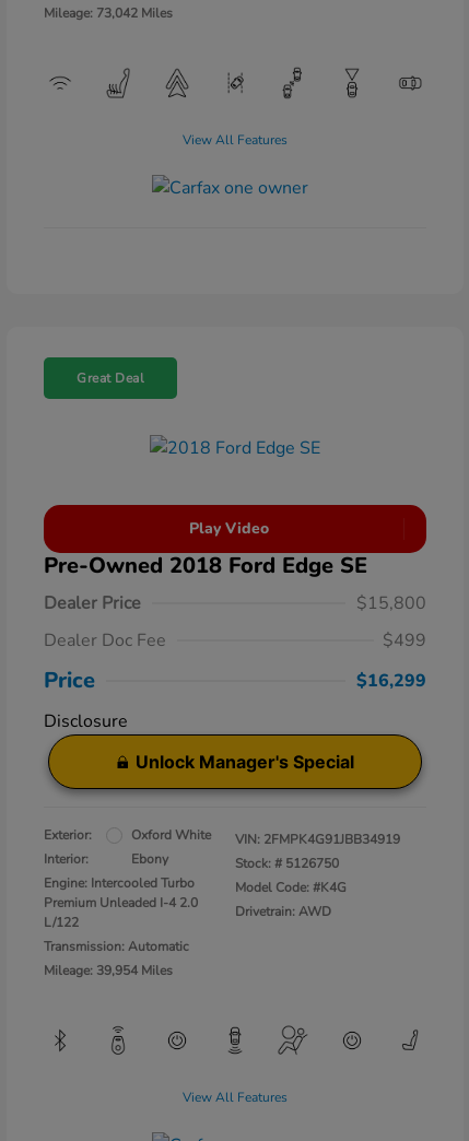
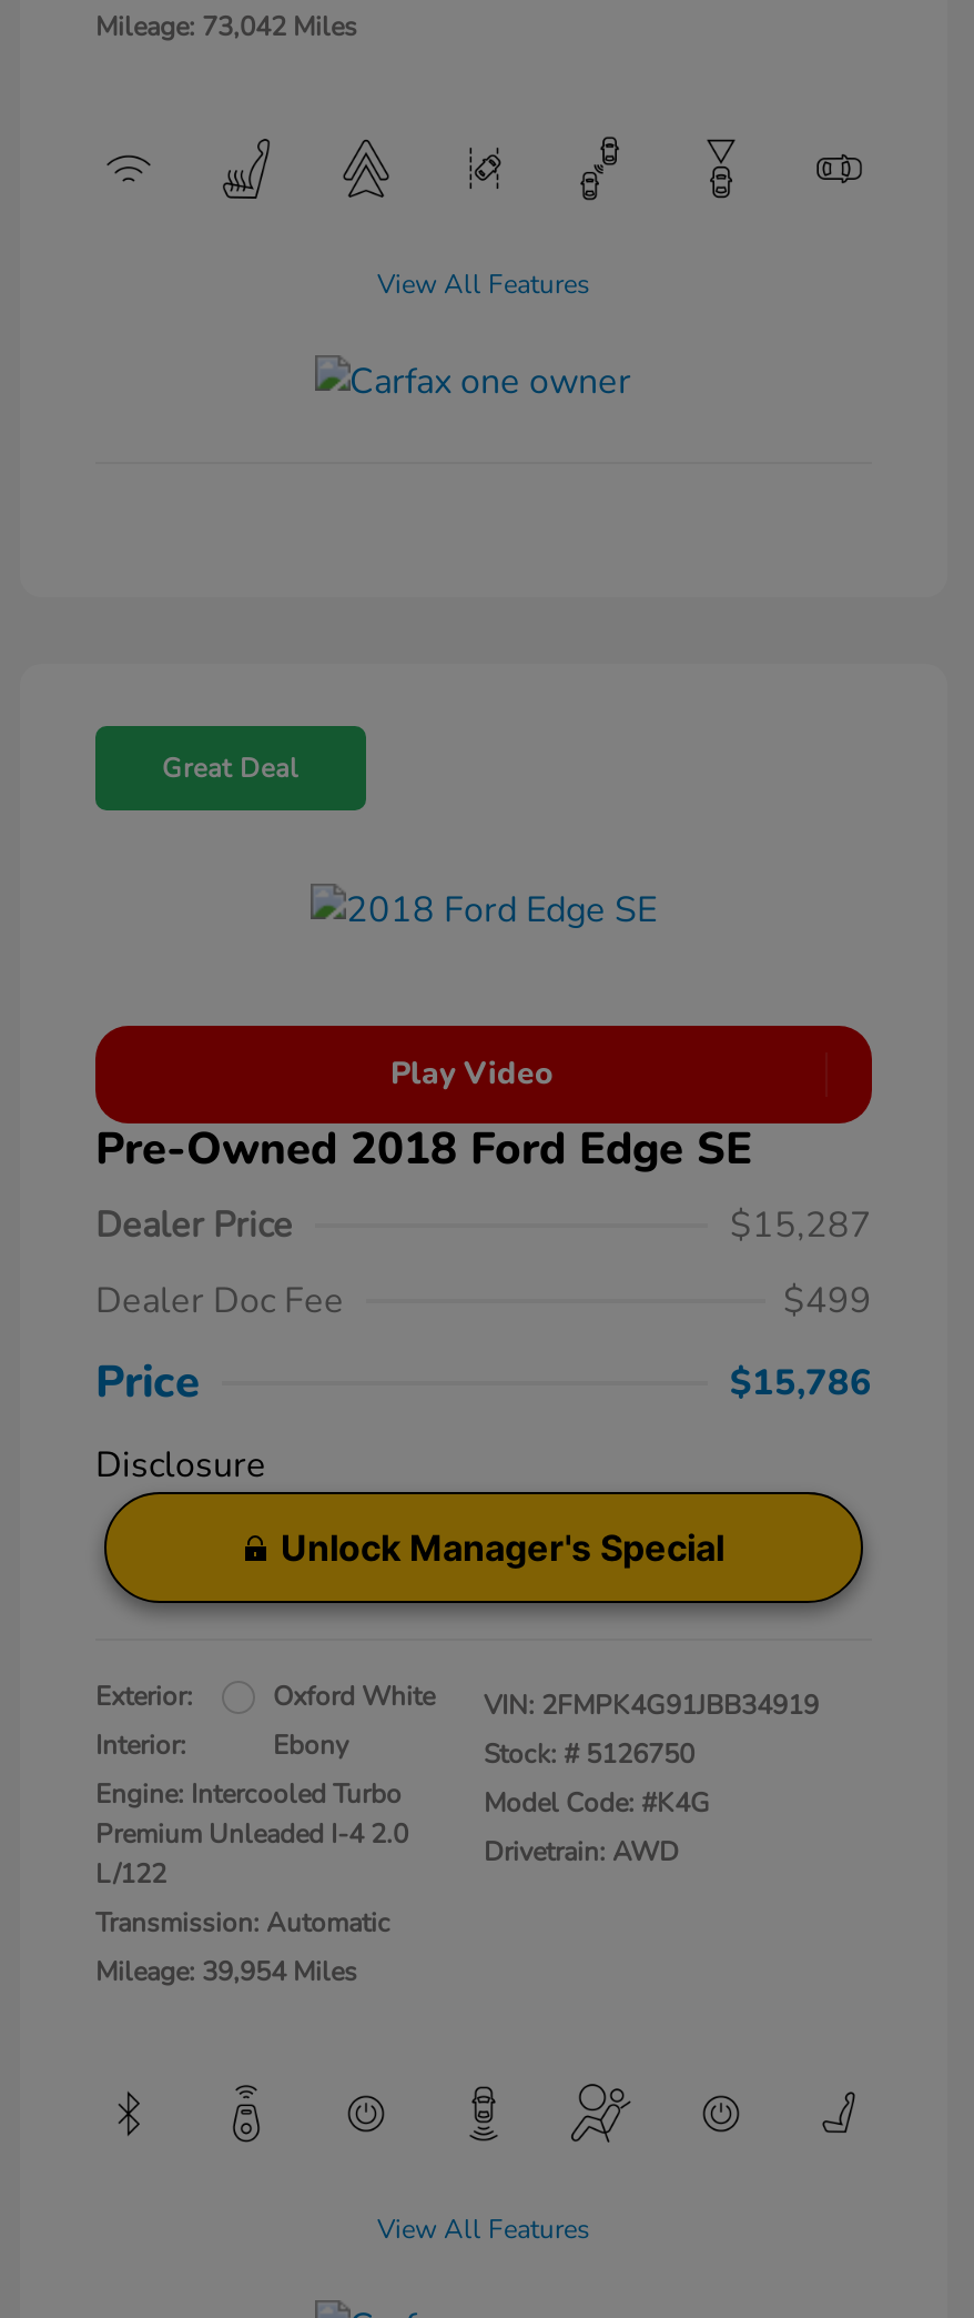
[356,591,426,616] $15,800 -> [730,1202,872,1250] $15,287
[356,669,426,693] $16,299 -> [730,1359,872,1408] $15,786

